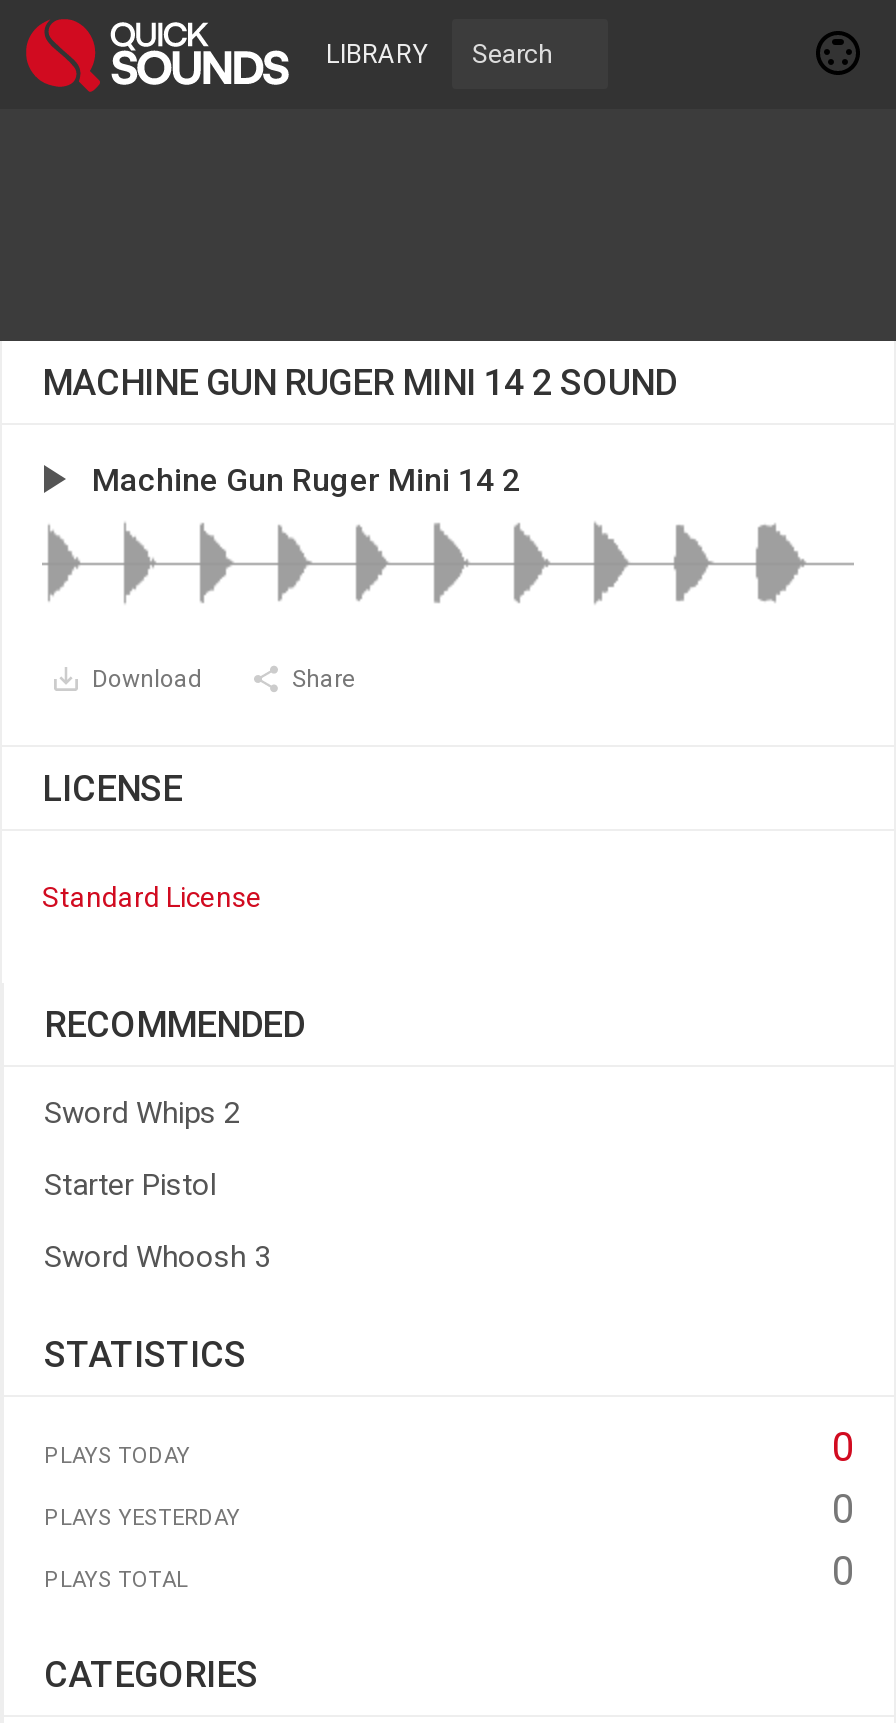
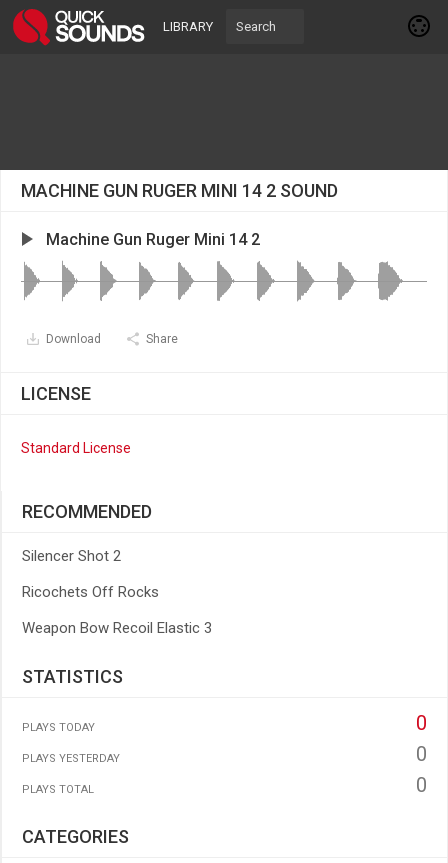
[44,1095,240,1131] Sword Whips 2 -> [22,547,121,565] Silencer Shot 2
[44,1167,216,1203] Starter Pistol -> [22,583,159,601] Ricochets Off Rocks
[44,1239,270,1275] Sword Whoosh 3 -> [22,619,212,637] Weapon Bow Recoil Elastic 3

